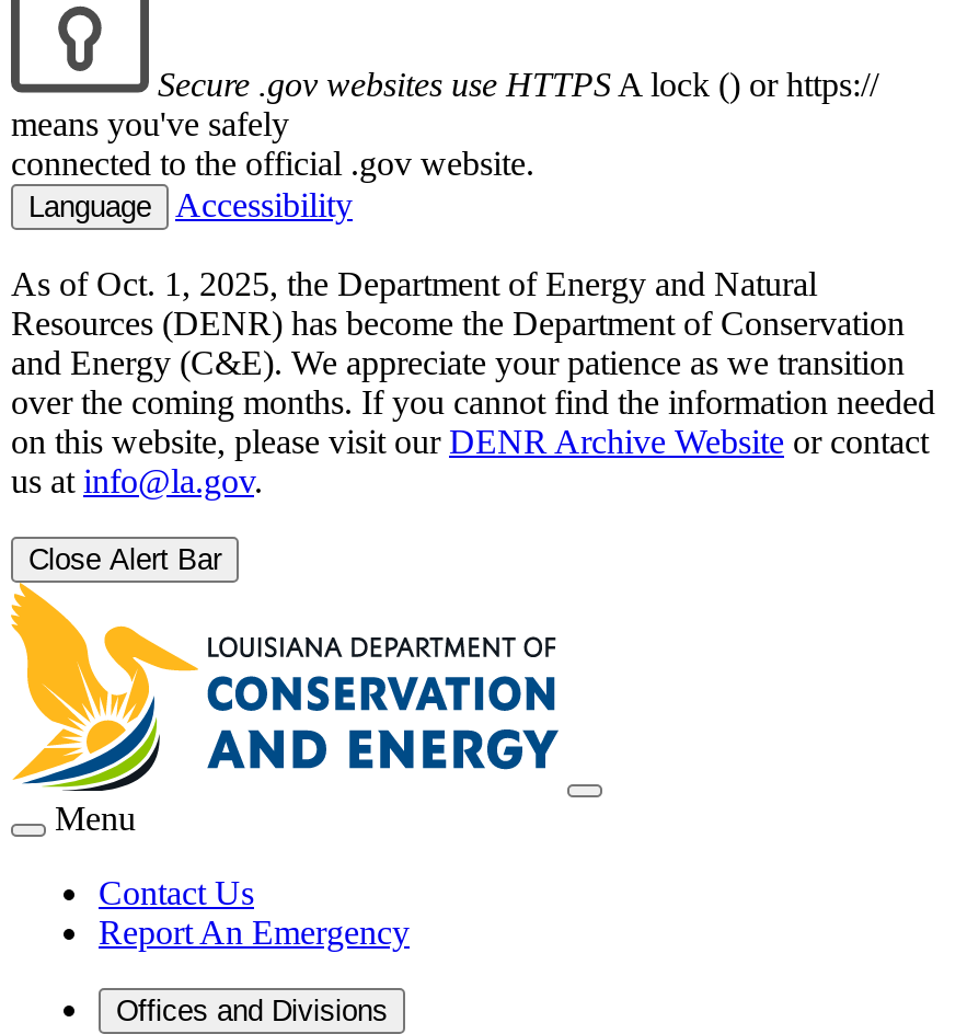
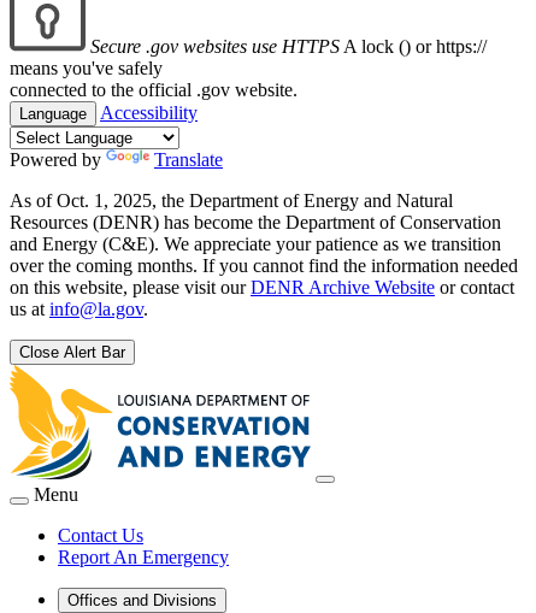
none -> [10,149,223,170] Powered by | Translate

